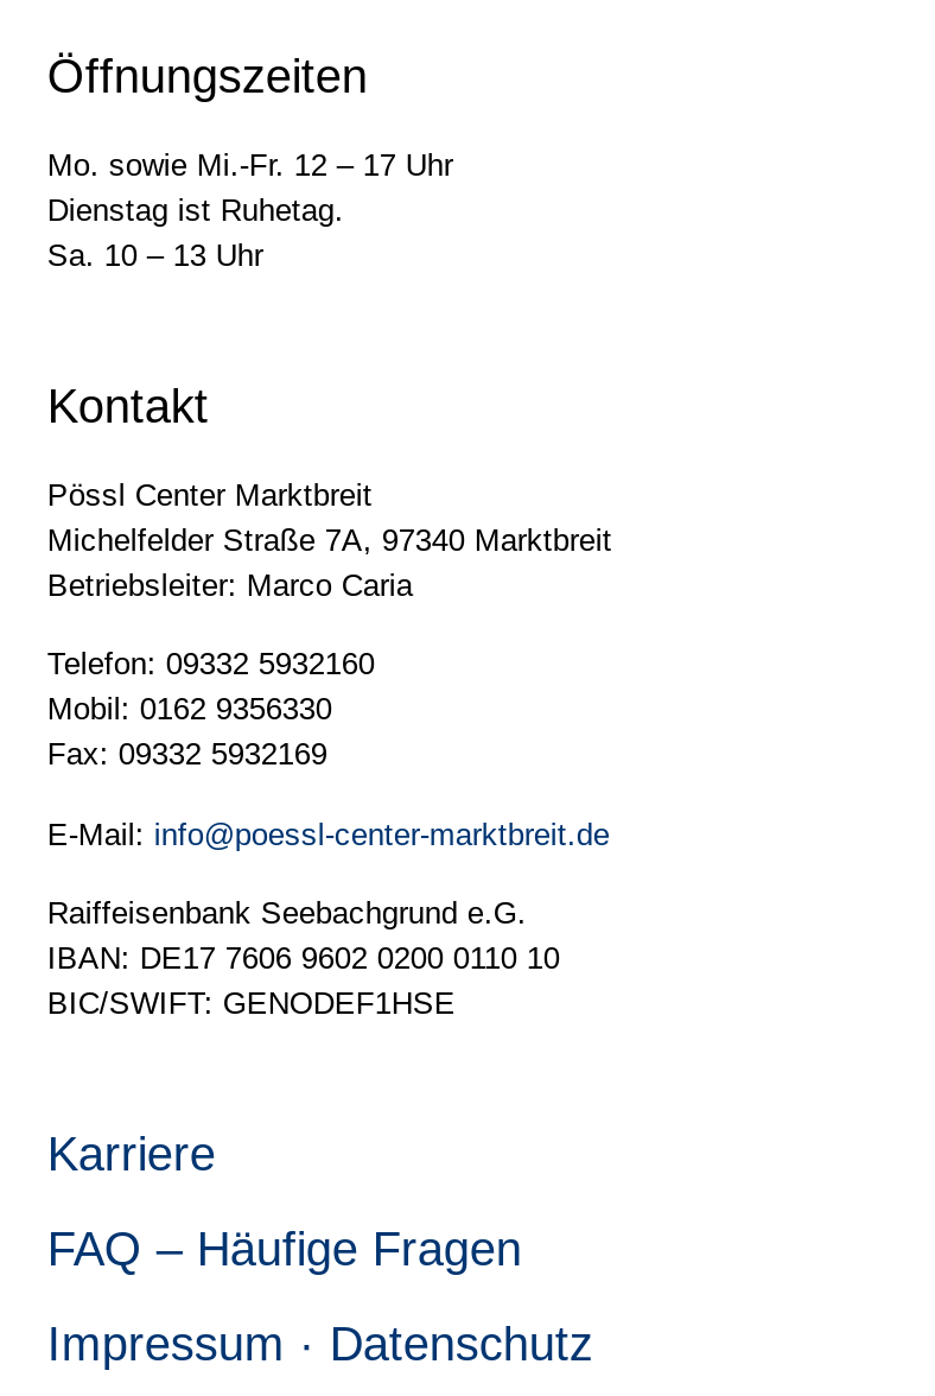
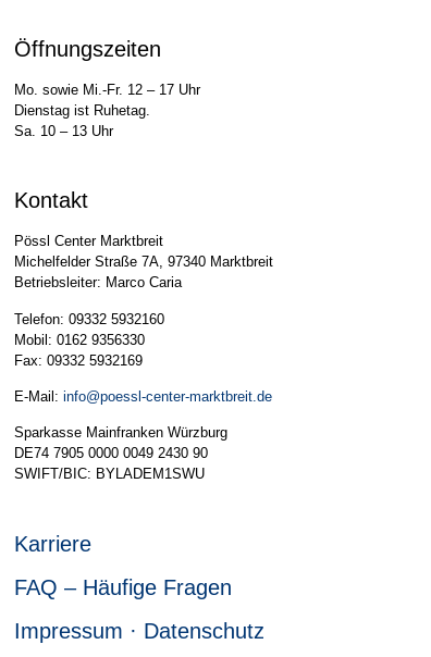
[47,895,560,1021] Raiffeisenbank Seebachgrund e.G. | IBAN: DE17 7606 9602 0200 0110 10 | BIC/SWIFT: GENODEF1HSE -> [15,425,228,482] Sparkasse Mainfranken Würzburg | DE74 7905 0000 0049 2430 90 | SWIFT/BIC: BYLADEM1SWU

